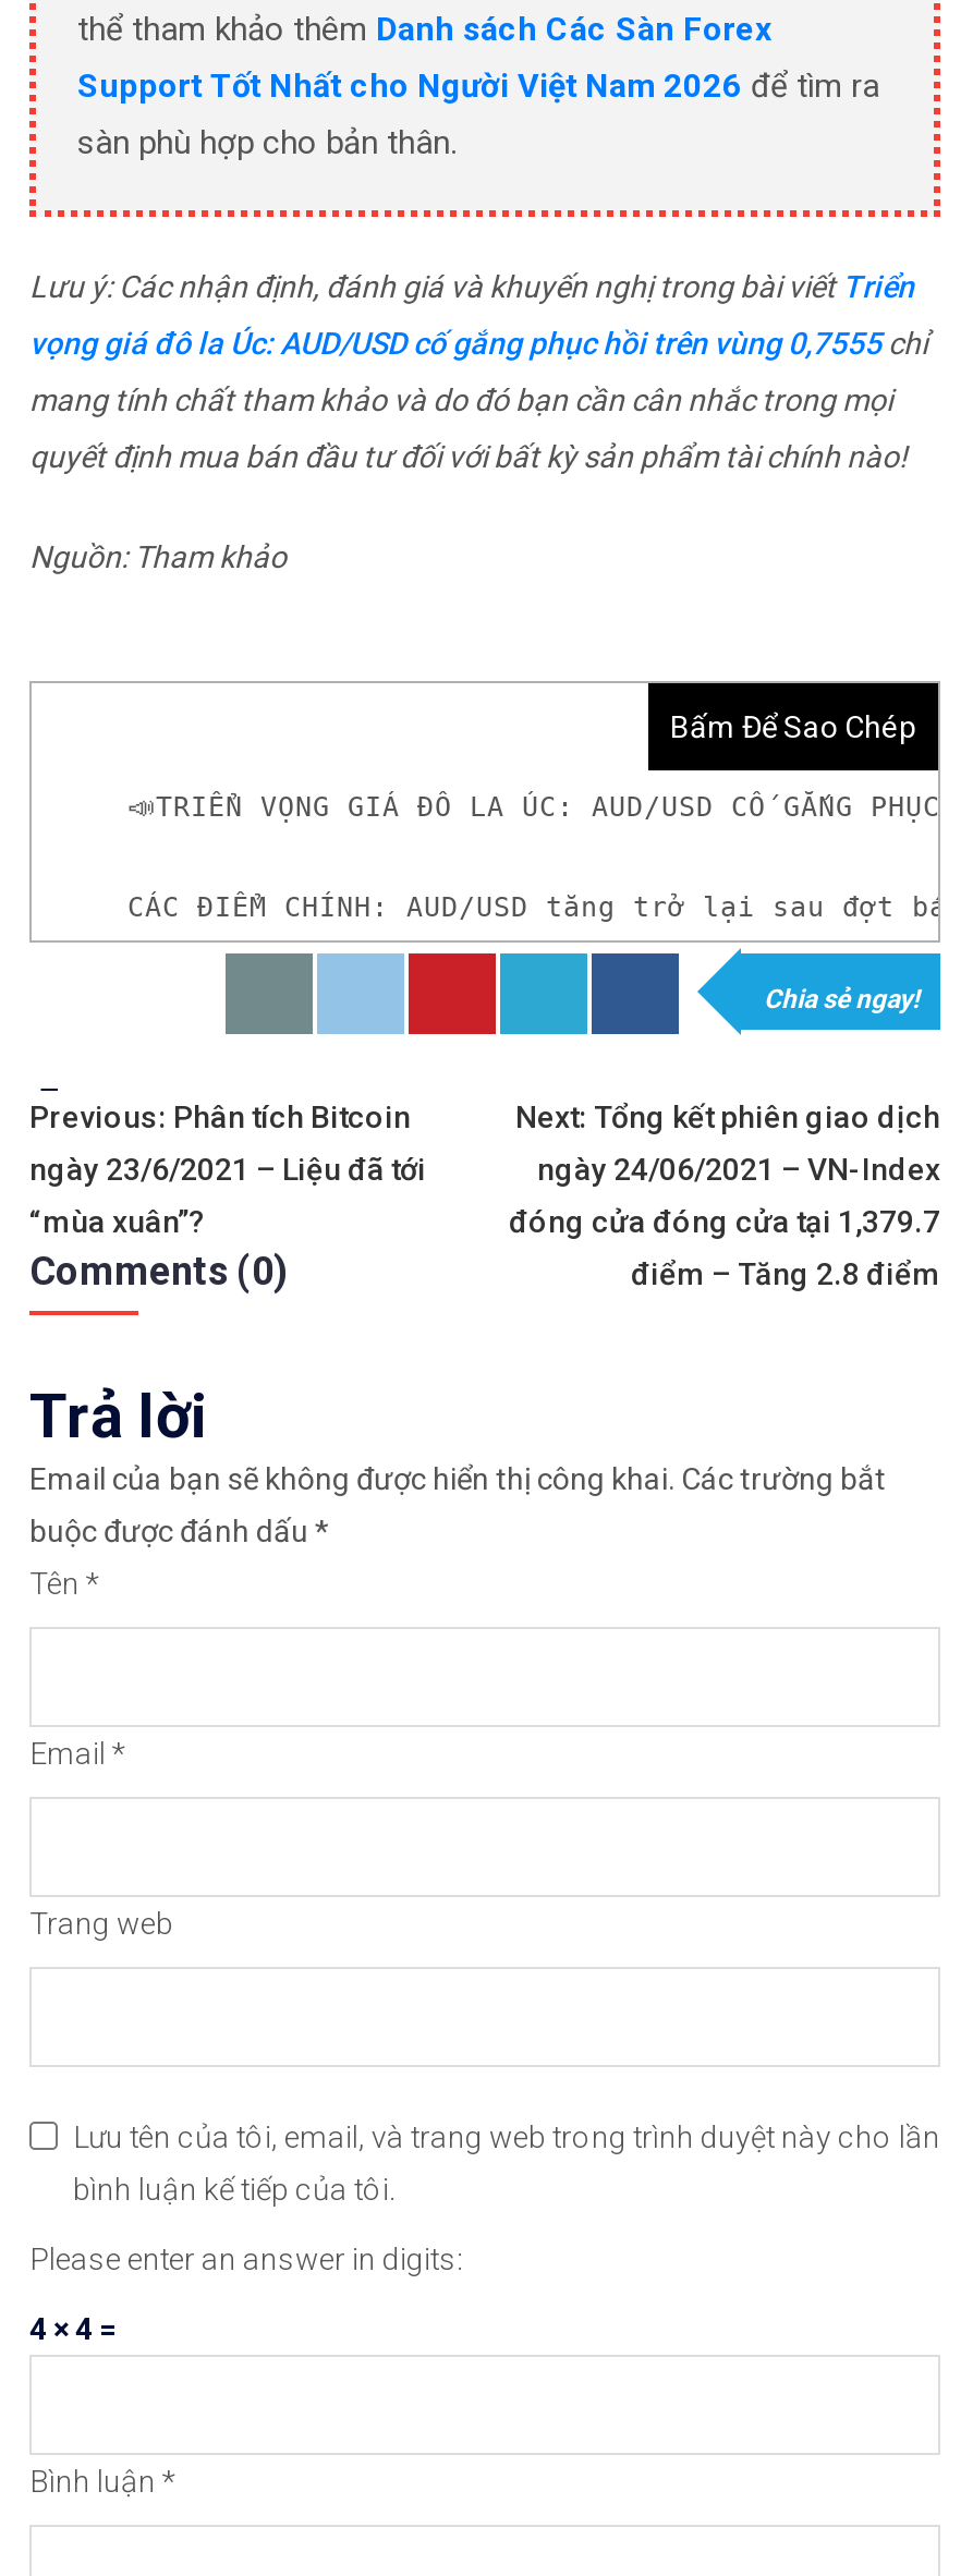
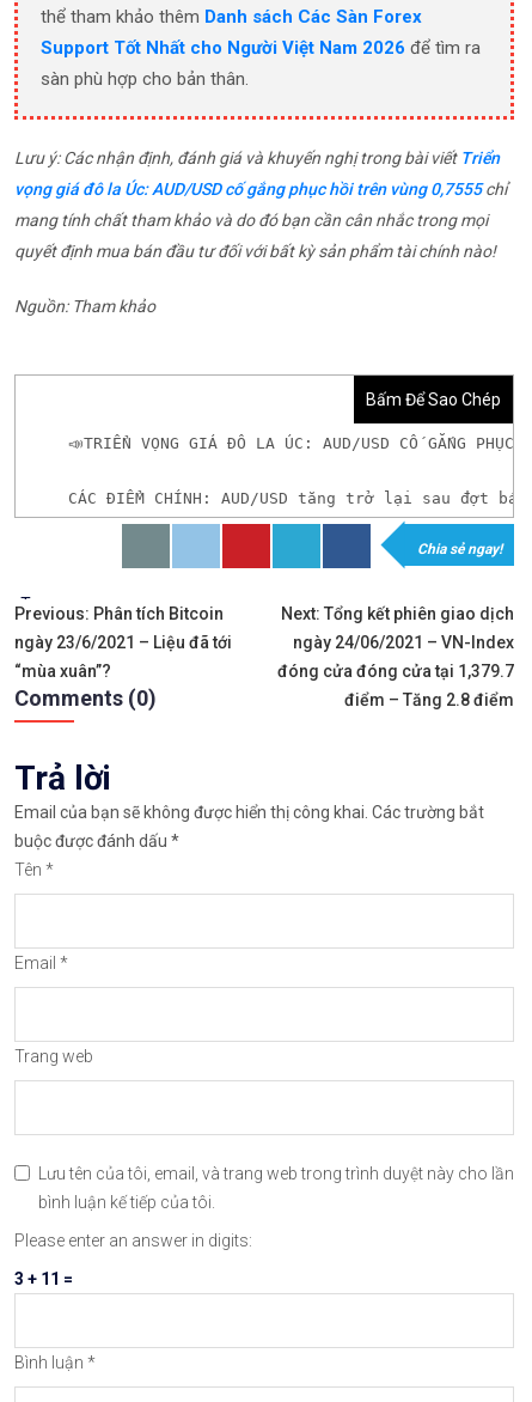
[29,2312,117,2347] 4 × 4 = -> [14,1269,73,1288] 3 + 11 =

